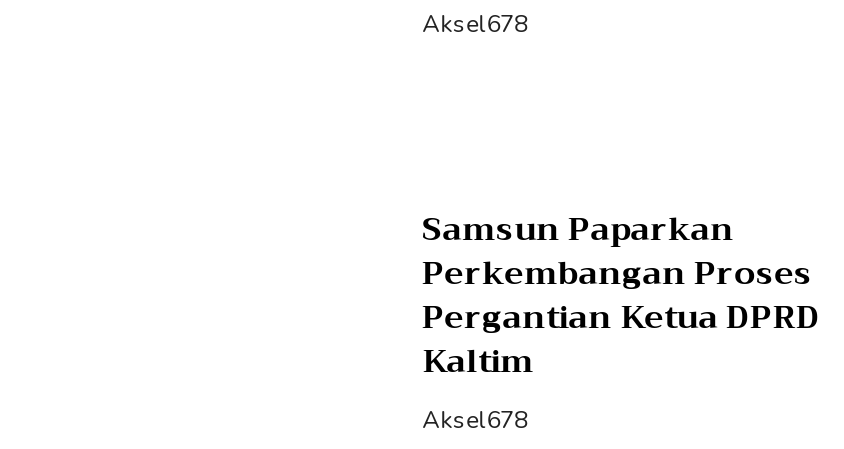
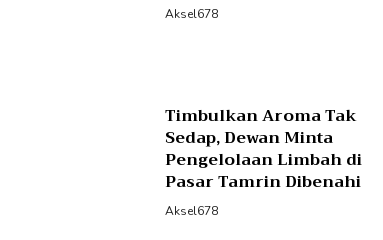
[422,202,820,390] Samsun Paparkan | Perkembangan Proses | Pergantian Ketua DPRD | Kaltim -> [165,102,362,196] Timbulkan Aroma Tak | Sedap, Dewan Minta | Pengelolaan Limbah di | Pasar Tamrin Dibenahi

